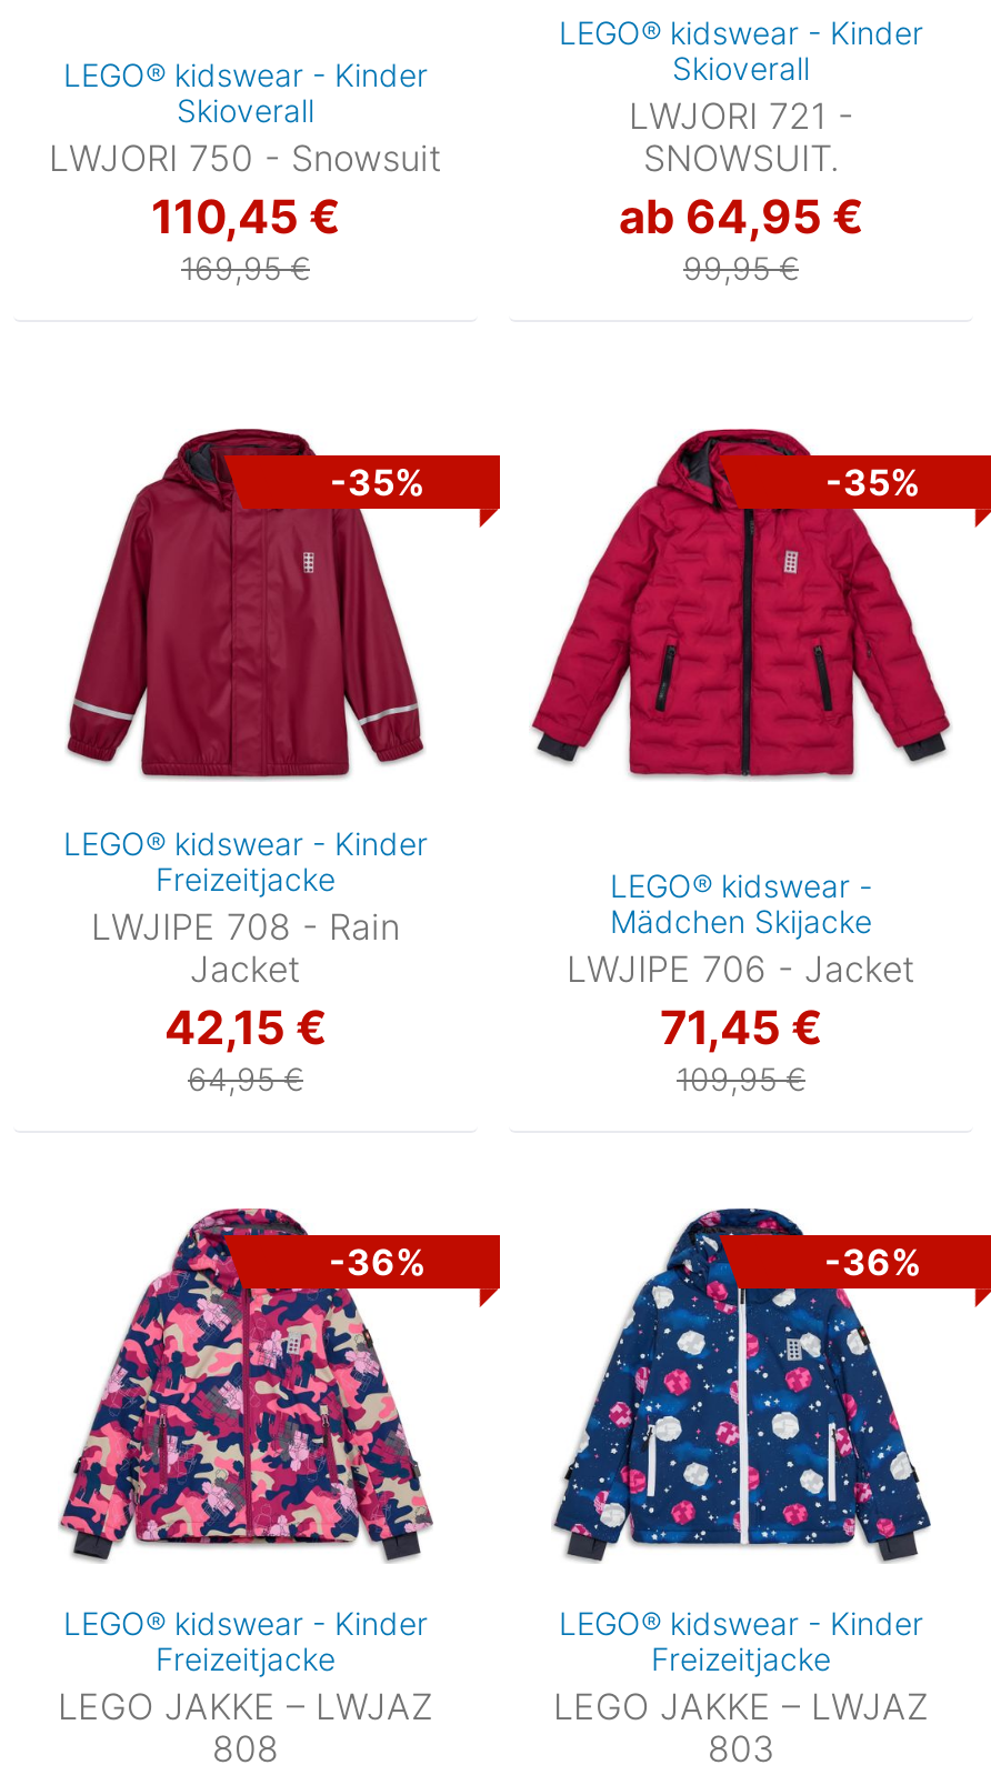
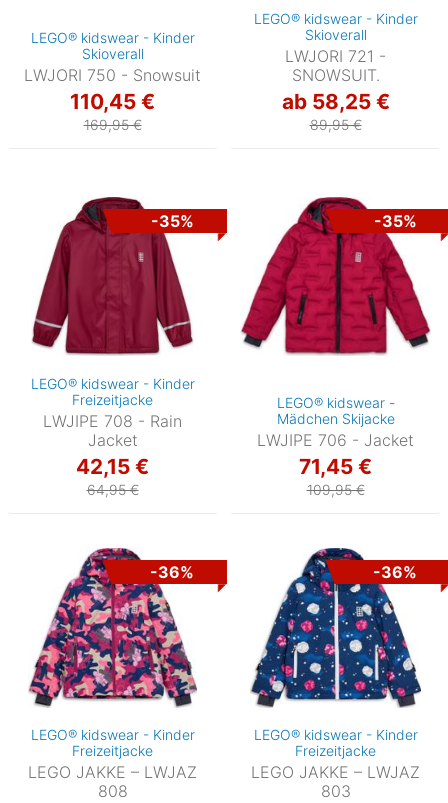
[619,188,863,243] ab 64,95 € -> [281,88,389,113] ab 58,25 €
[683,248,799,285] 99,95 € -> [309,115,361,132] 89,95 €

